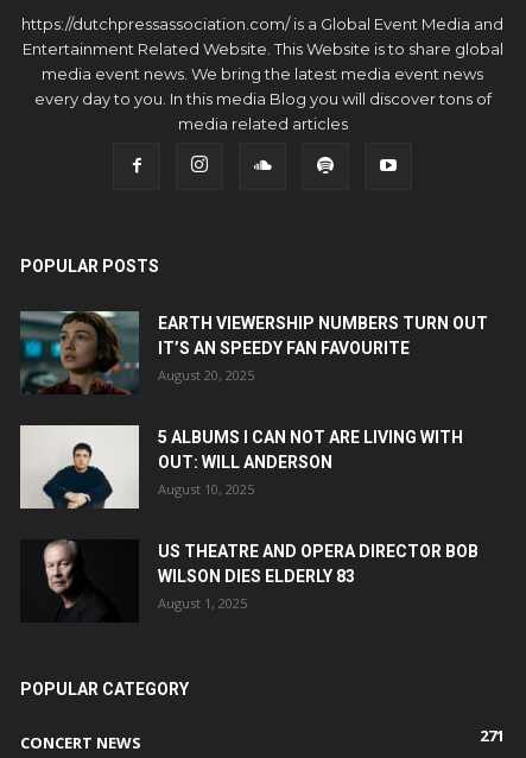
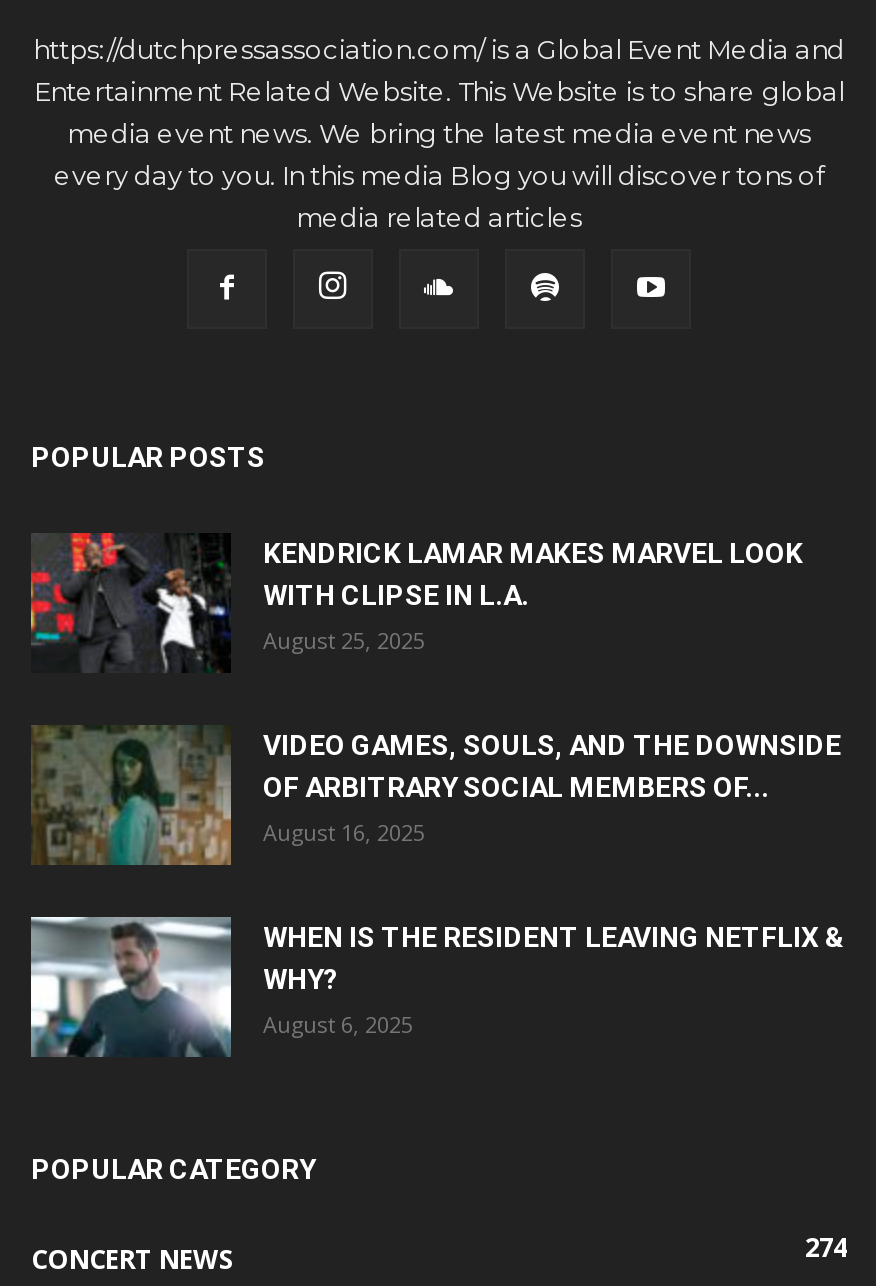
[20,310,488,394] [image] | EARTH VIEWERSHIP NUMBERS TURN OUT | IT’S AN SPEEDY FAN FAVOURITE | August 20, 2025 -> [29,530,803,674] [image] | KENDRICK LAMAR MAKES MARVEL LOOK | WITH CLIPSE IN L.A. | August 25, 2025
[19,424,463,510] [image] | 5 ALBUMS I CAN NOT ARE LIVING WITH | OUT: WILL ANDERSON | August 10, 2025 -> [31,726,841,866] [image] | VIDEO GAMES, SOULS, AND THE DOWNSIDE | OF ARBITRARY SOCIAL MEMBERS OF... | August 16, 2025
[20,538,479,623] [image] | US THEATRE AND OPERA DIRECTOR BOB | WILSON DIES ELDERLY 83 | August 1, 2025 -> [29,914,845,1058] [image] | WHEN IS THE RESIDENT LEAVING NETFLIX & | WHY? | August 6, 2025
[480,724,505,746] 271 -> [805,1230,847,1266] 274

